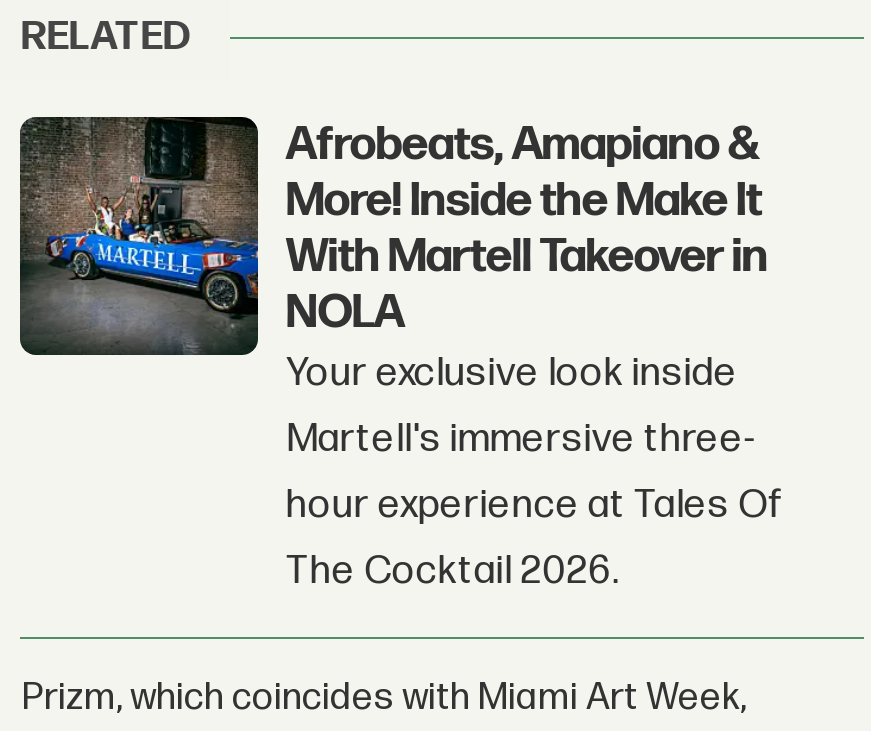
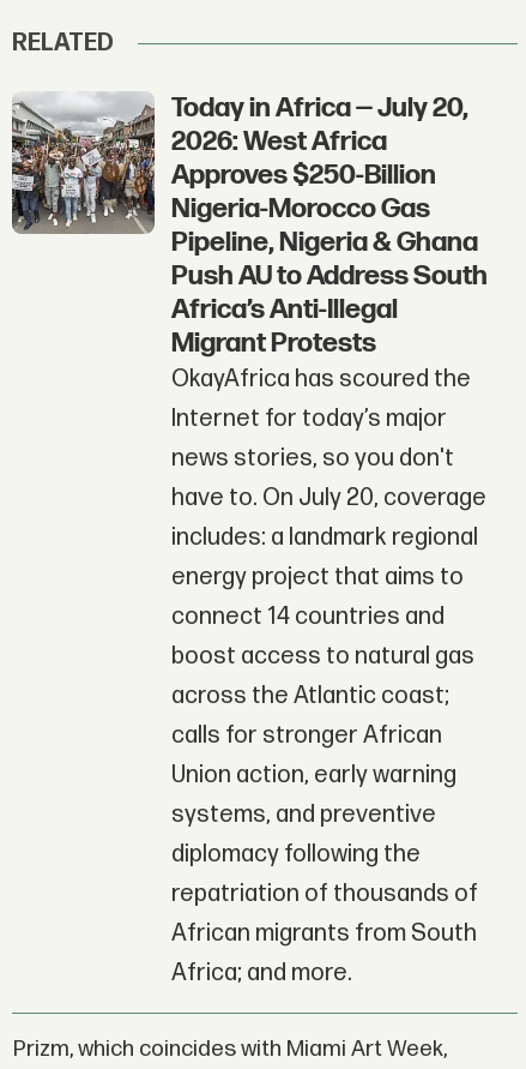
[18,115,784,595] [image] | Afrobeats, Amapiano & | More! Inside the Make It | With Martell Takeover in | NOLA | Your exclusive look inside | Martell's immersive three- | hour experience at Tales Of | The Cocktail 2026. -> [11,91,488,988] [image] | Today in Africa — July 20, | 2026: West Africa | Approves $250-Billion | Nigeria-Morocco Gas | Pipeline, Nigeria & Ghana | Push AU to Address South | Africa’s Anti-Illegal | Migrant Protests | OkayAfrica has scoured the | Internet for today’s major | news stories, so you don't | have to. On July 20, coverage | includes: a landmark regional | energy project that aims to | connect 14 countries and | boost access to natural gas | across the Atlantic coast; | calls for stronger African | Union action, early warning | systems, and preventive | diplomacy following the | repatriation of thousands of | African migrants from South | Africa; and more.

